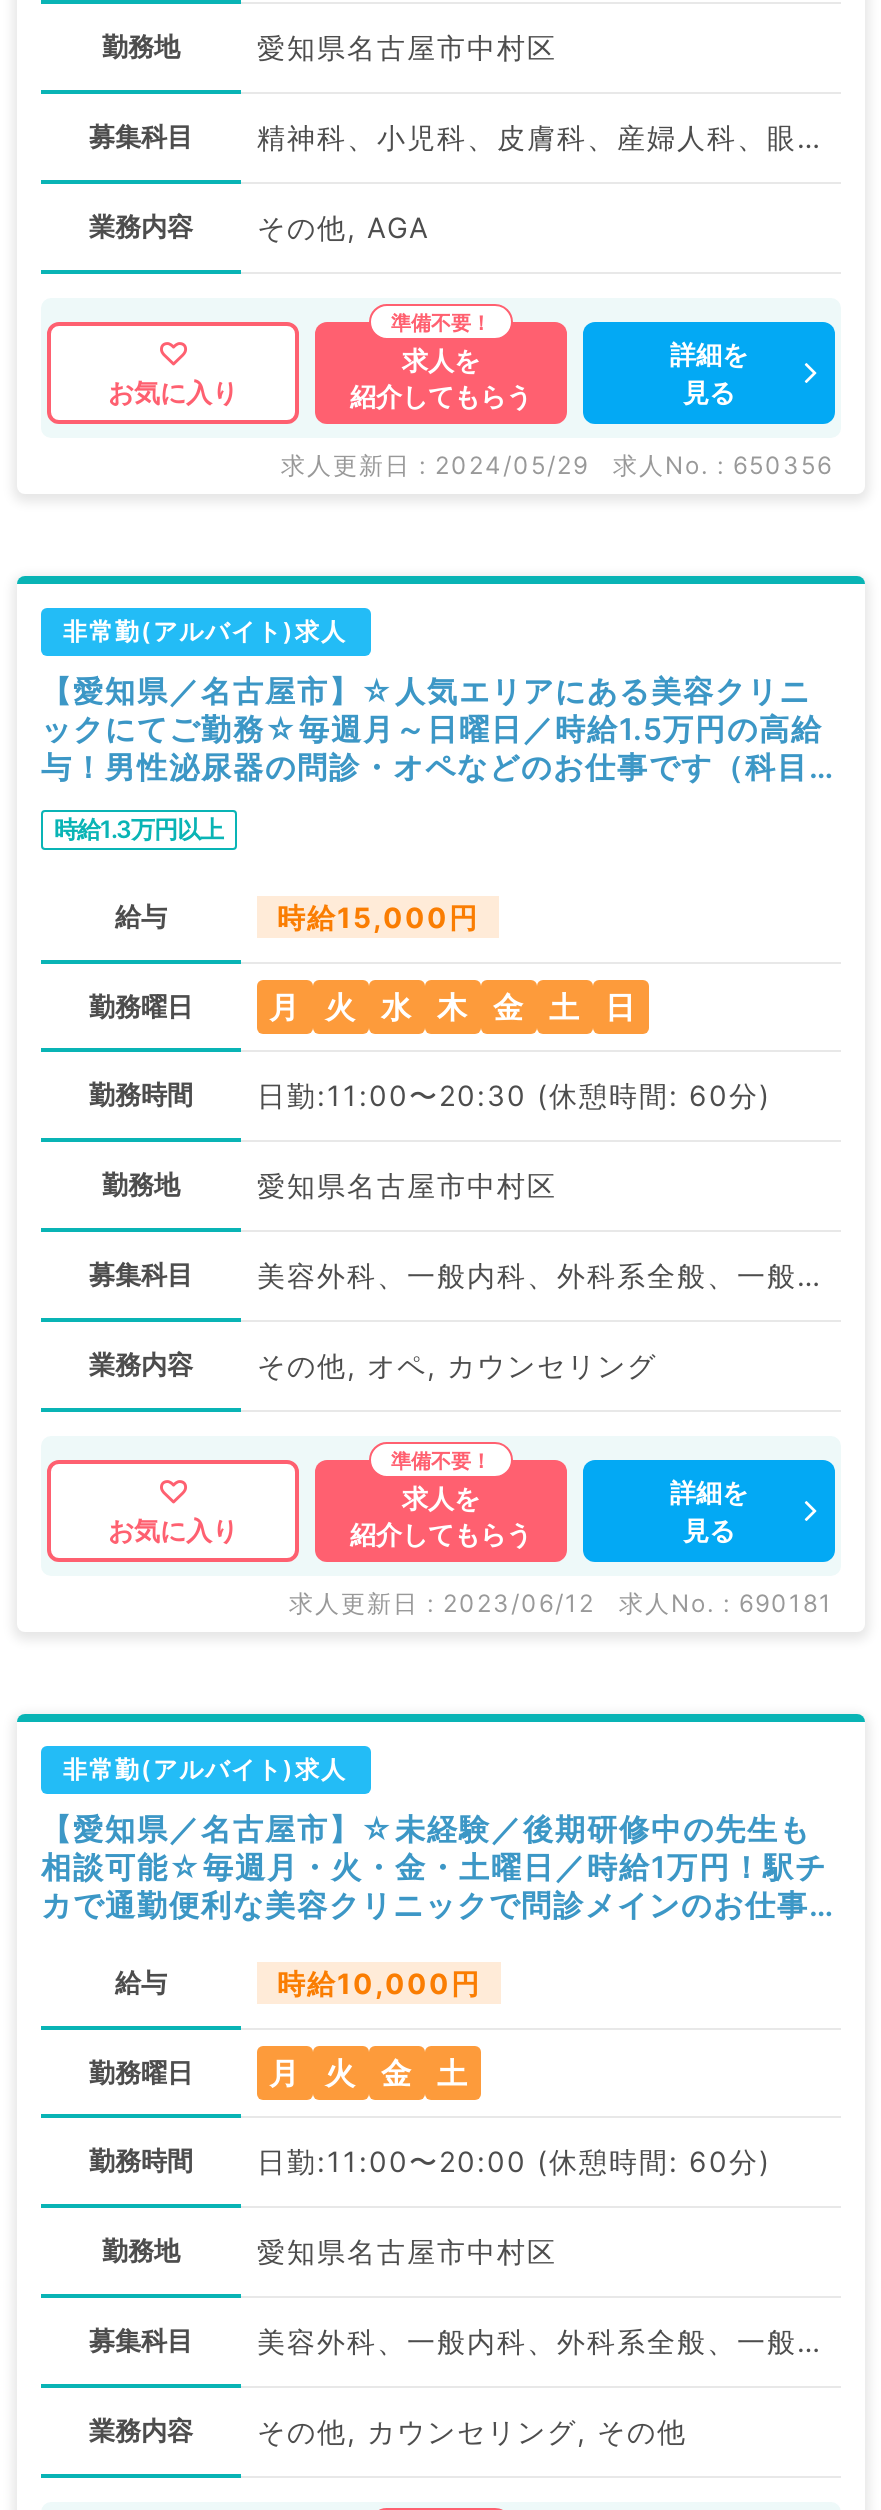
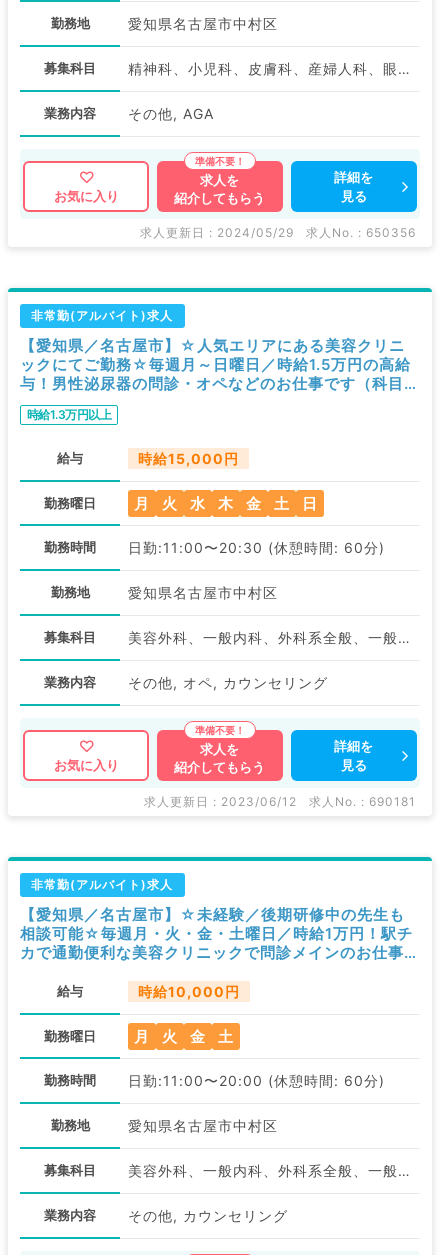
[257,2414,687,2448] その他, カウンセリング, その他 -> [128,1207,288,1224] その他, カウンセリング

